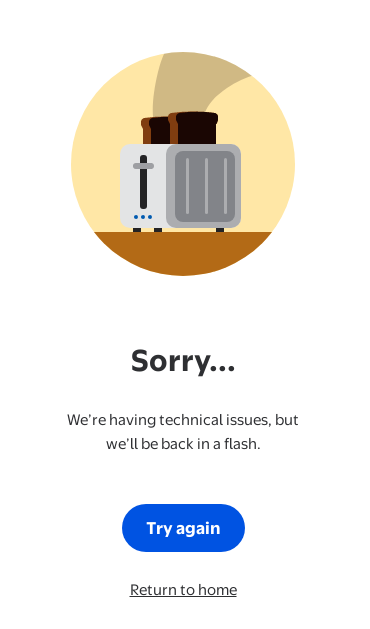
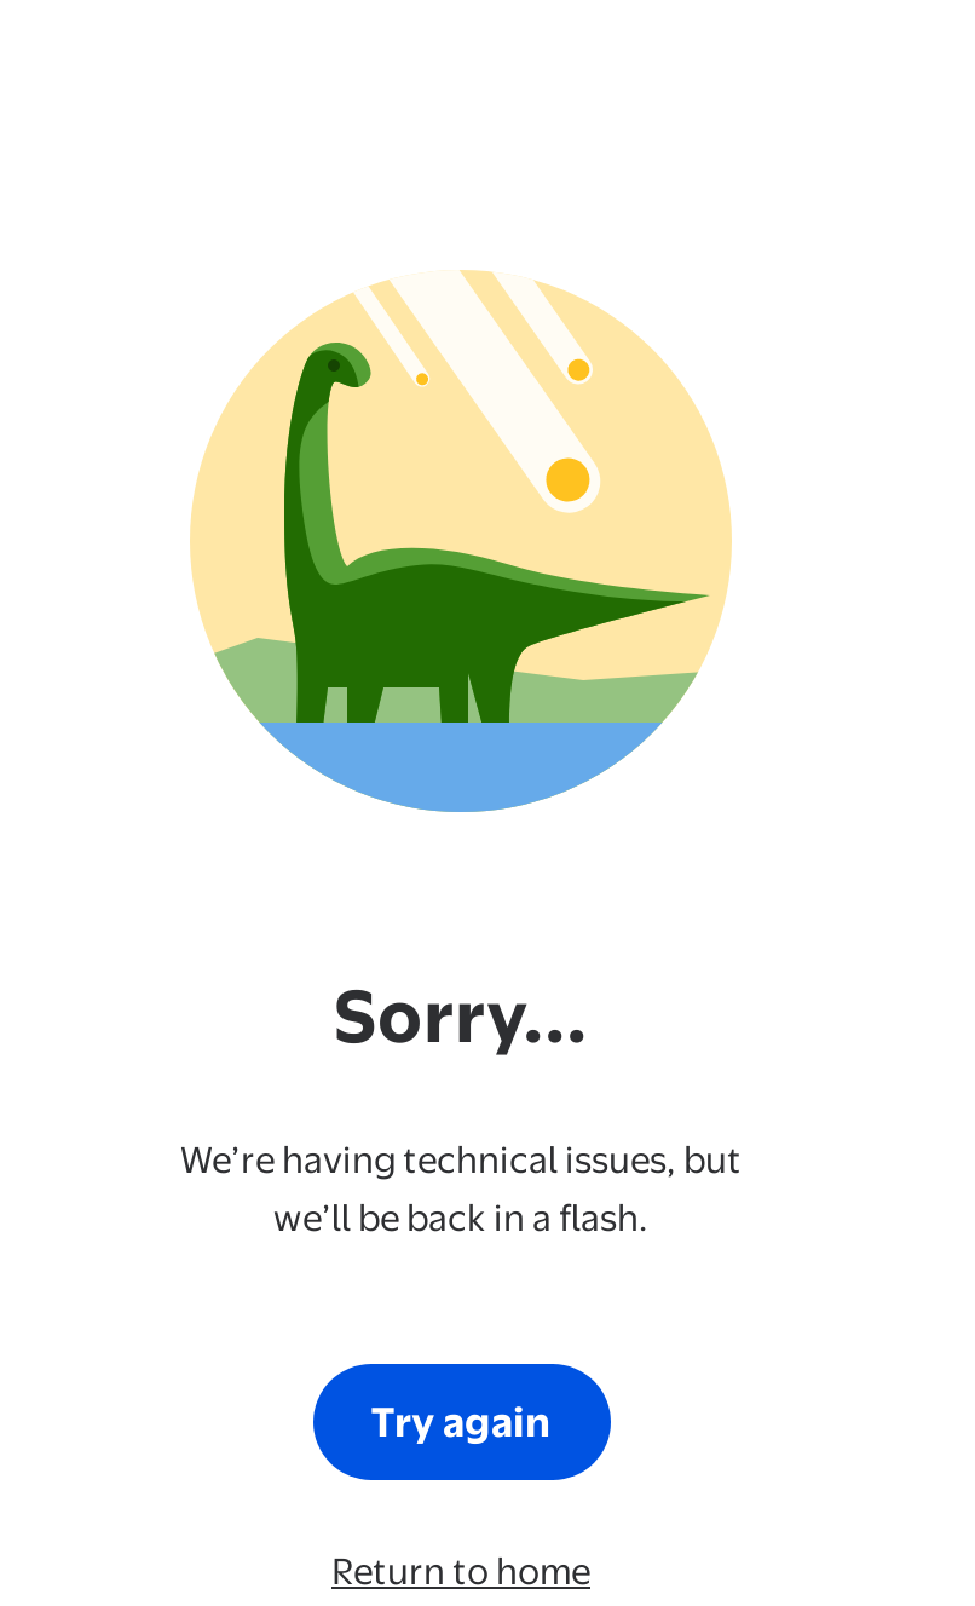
[82,52,282,277] [image] -> [214,272,708,814] [image]

